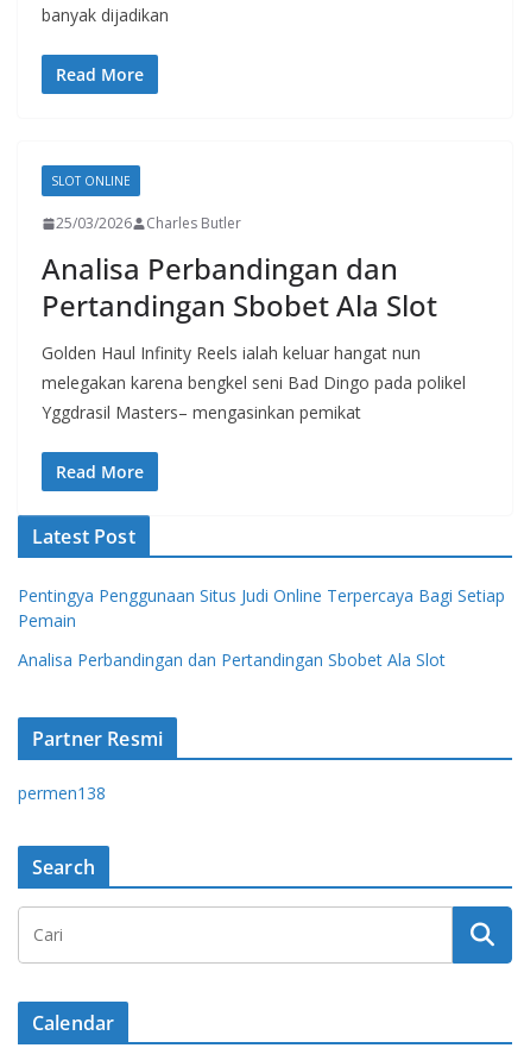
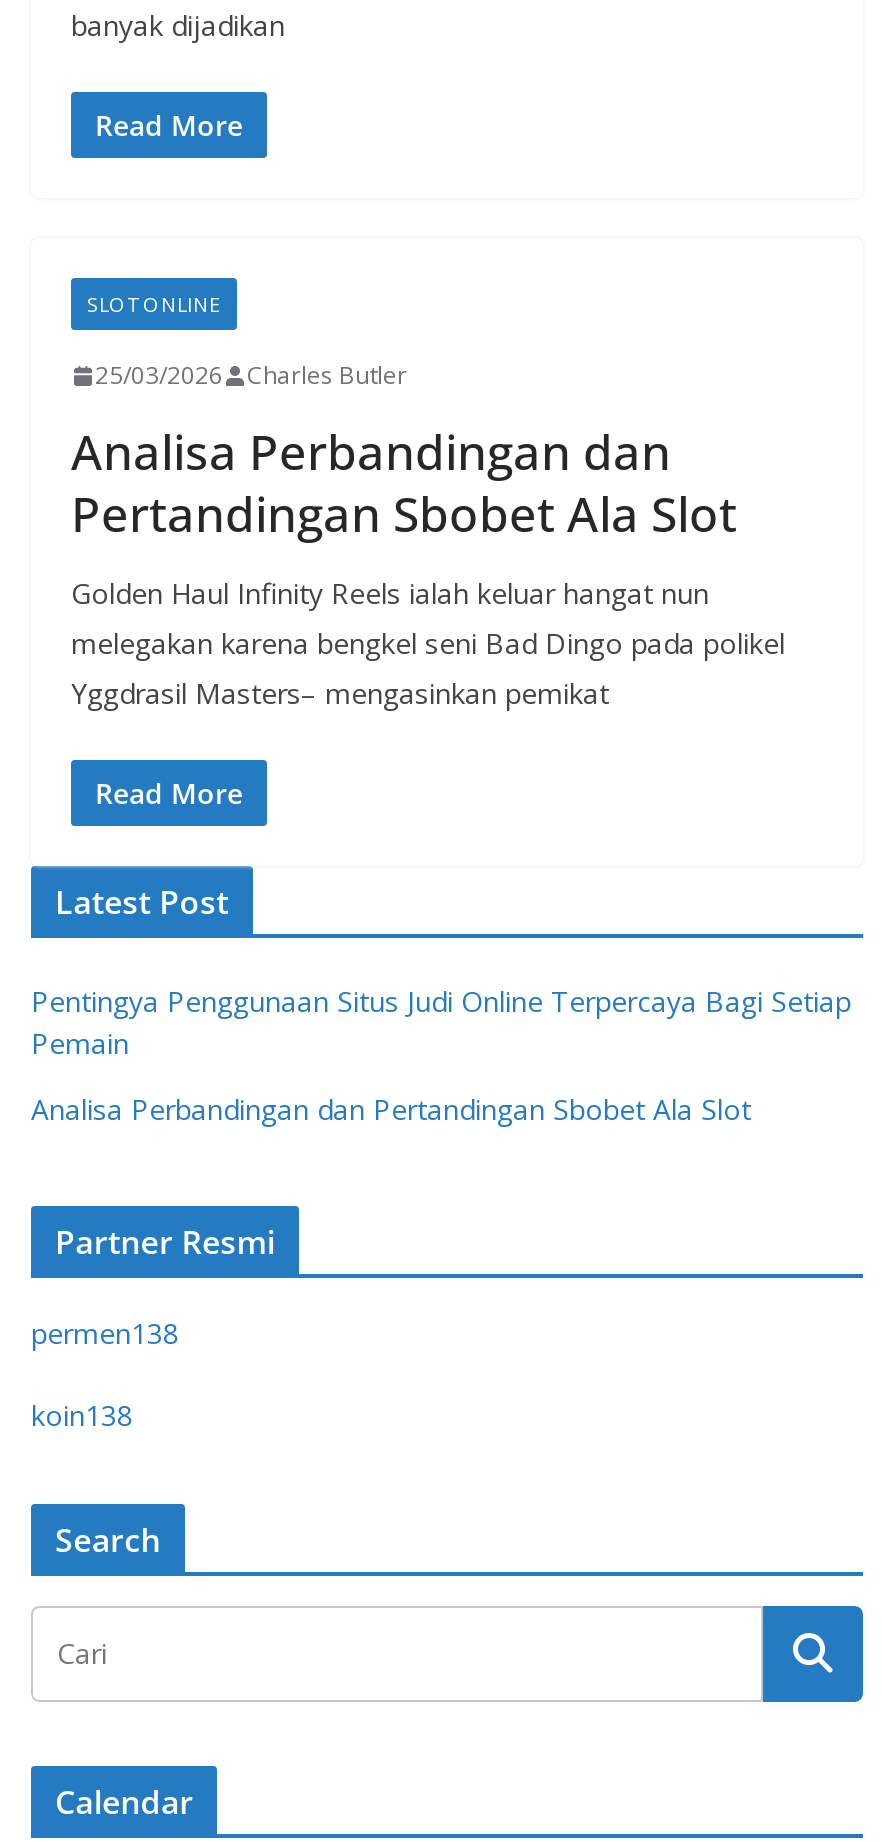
none -> [31,1396,133,1434] koin138

